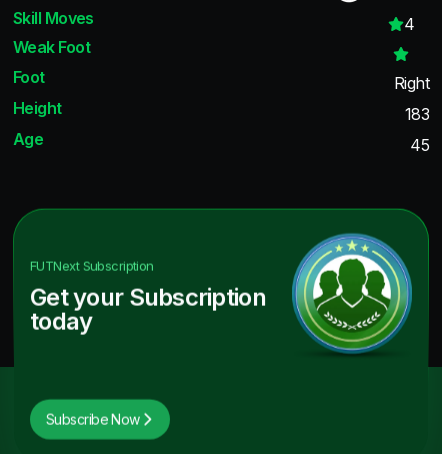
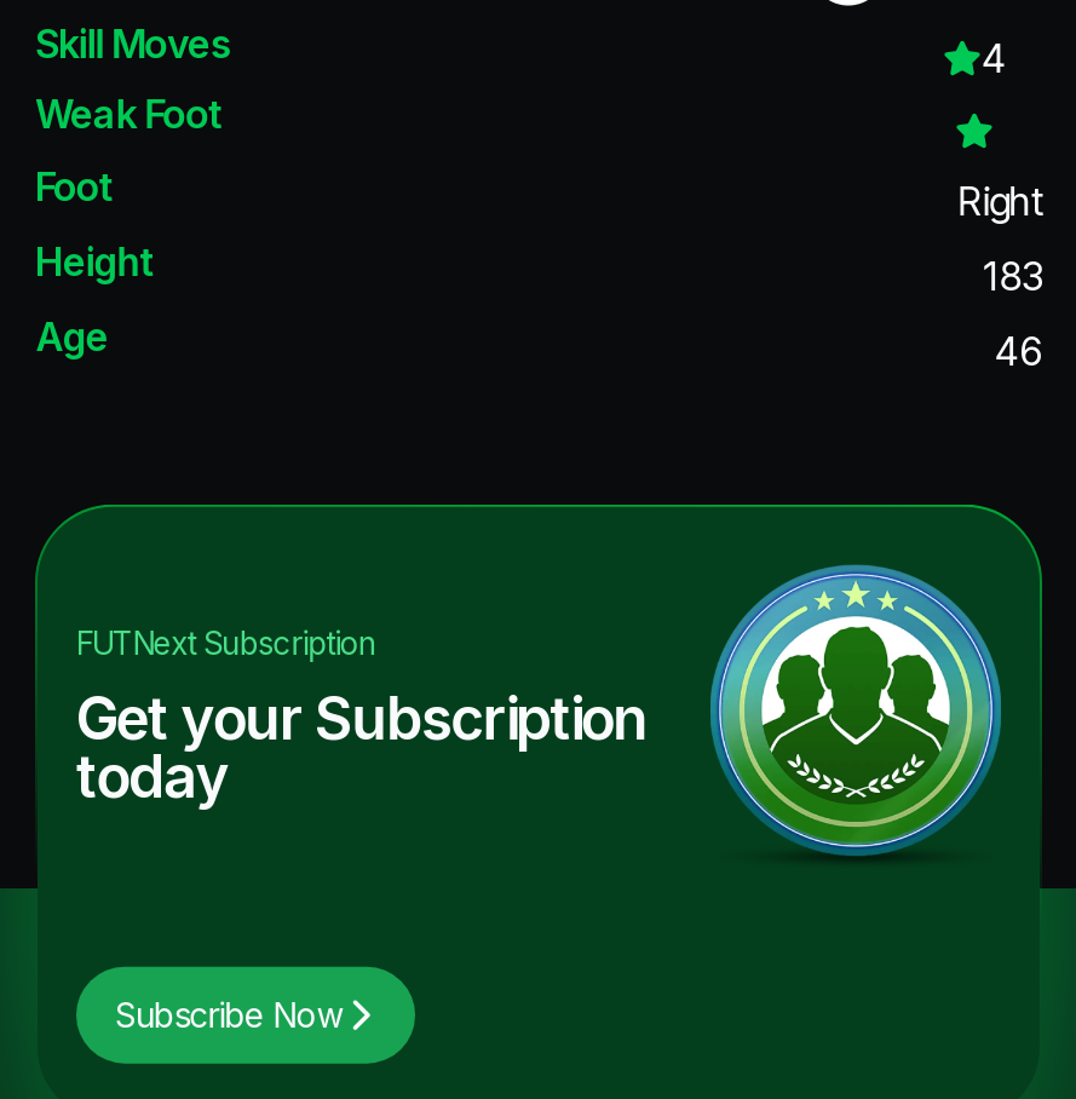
[410,135,429,155] 45 -> [994,326,1042,374] 46

